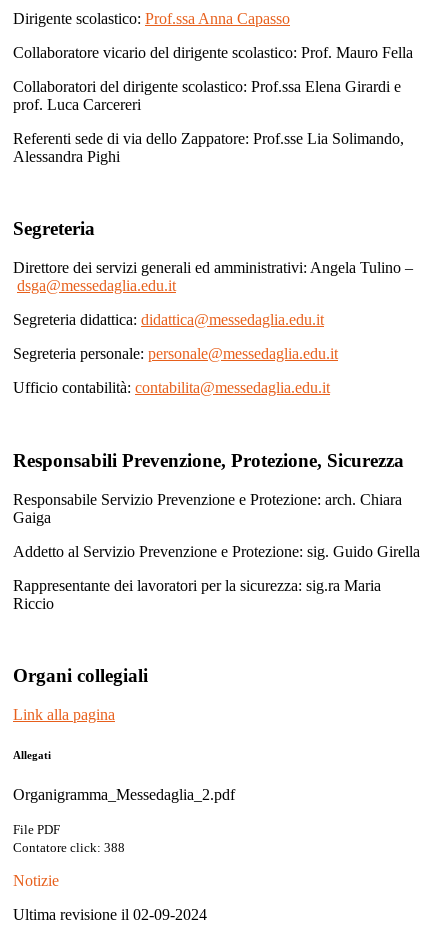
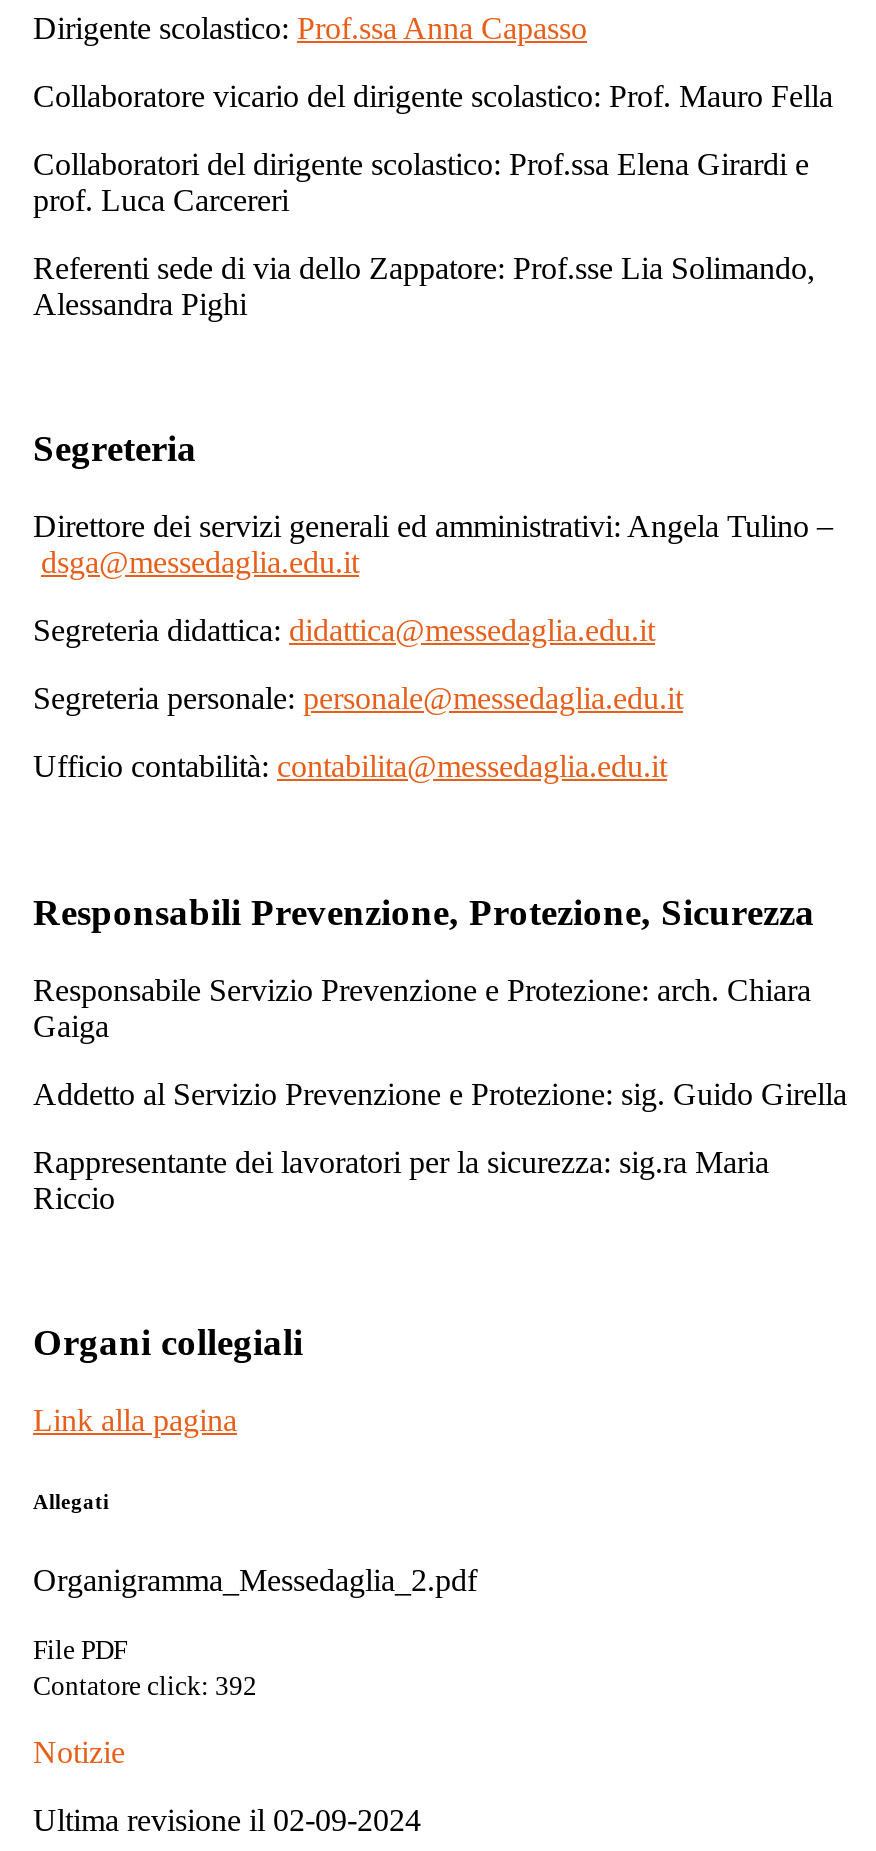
[13,840,125,855] Contatore click: 388 -> [33,1671,257,1701] Contatore click: 392

